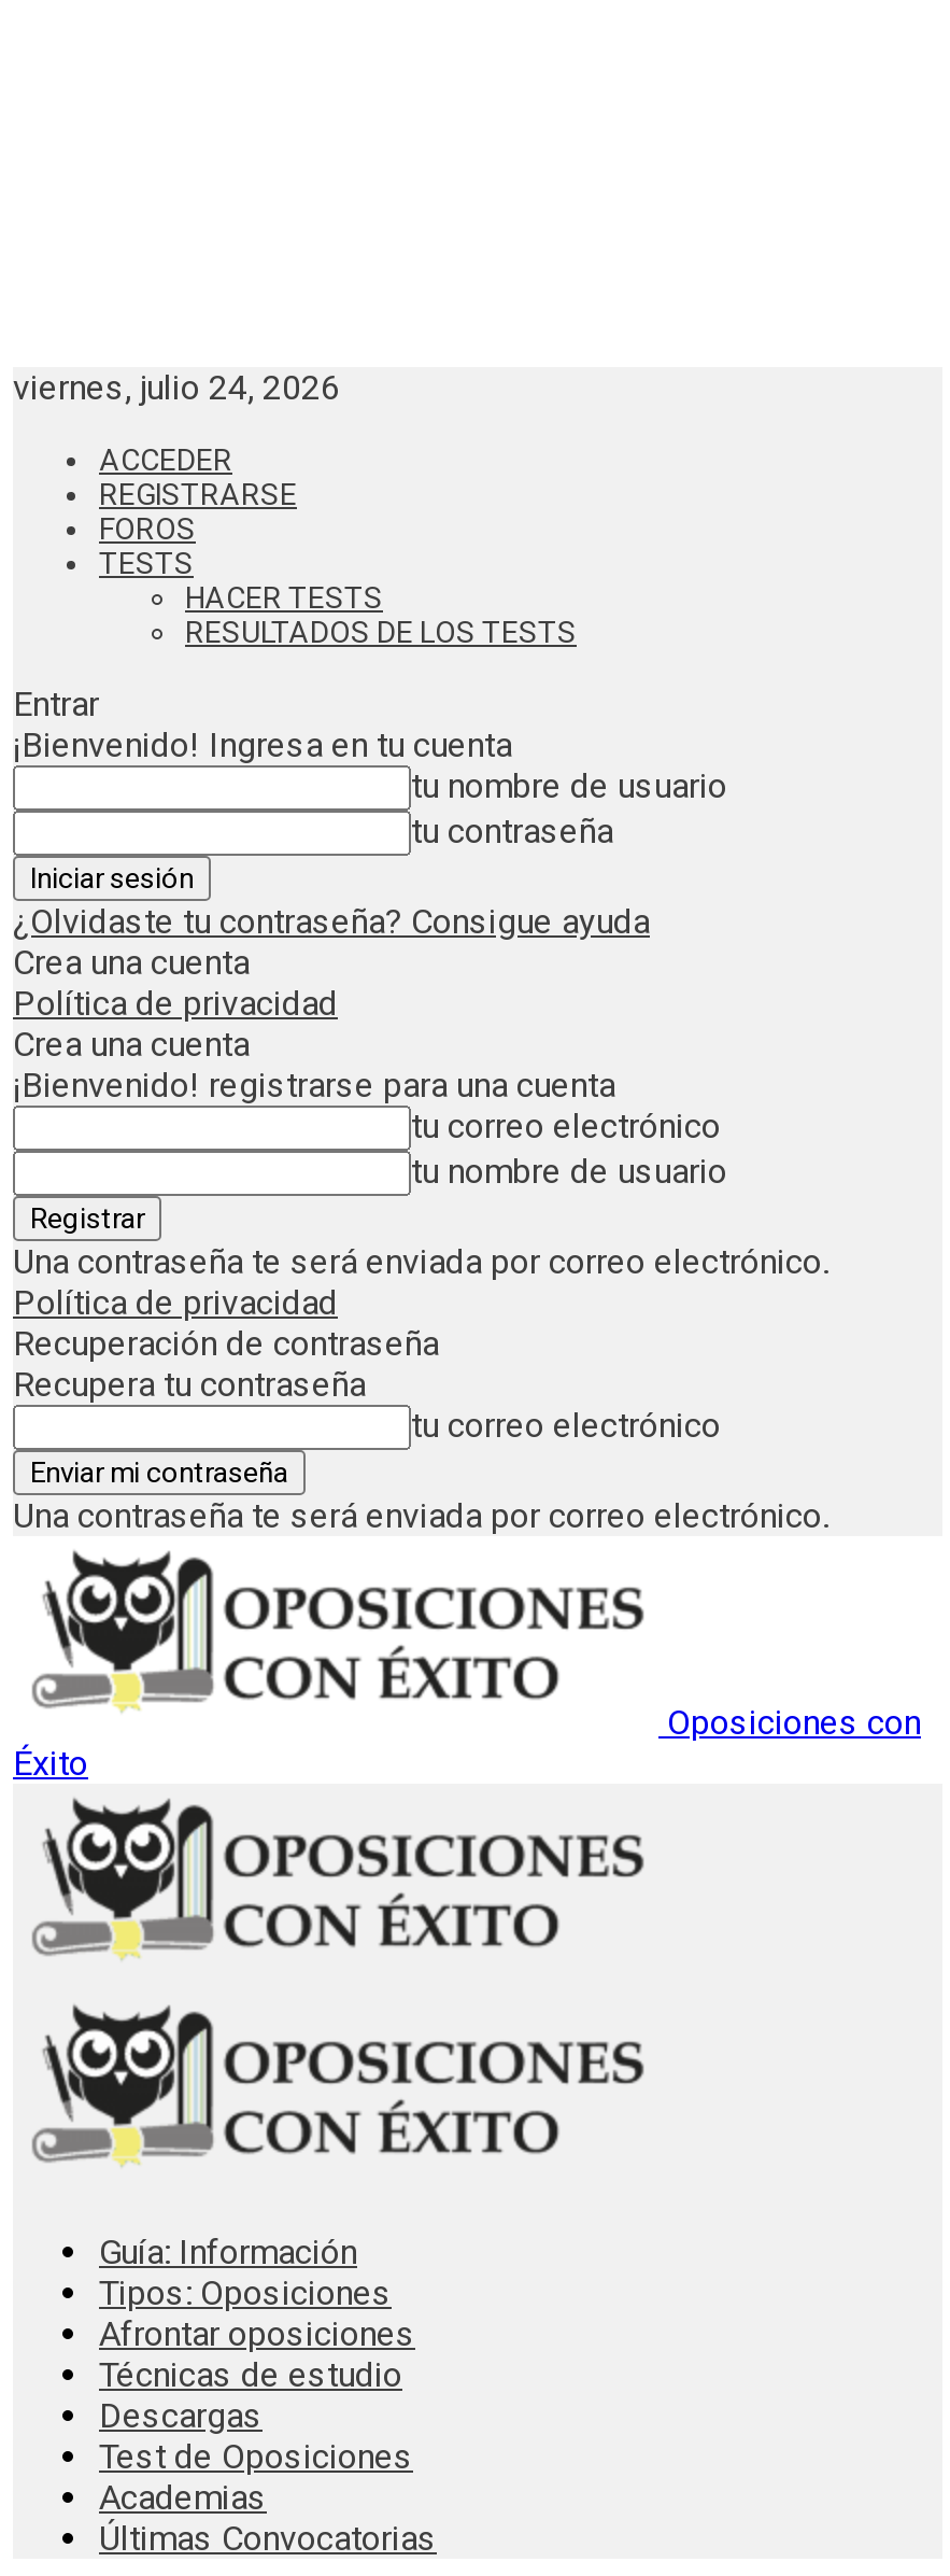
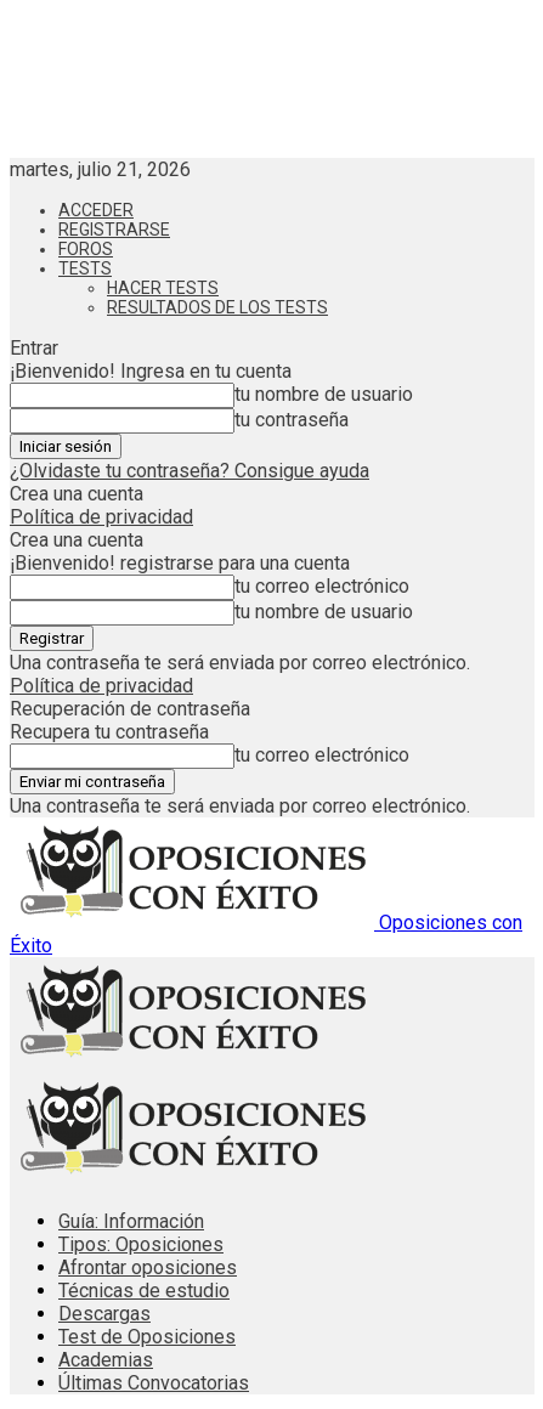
[13,367,340,408] viernes, julio 24, 2026 -> [10,158,191,181] martes, julio 21, 2026

